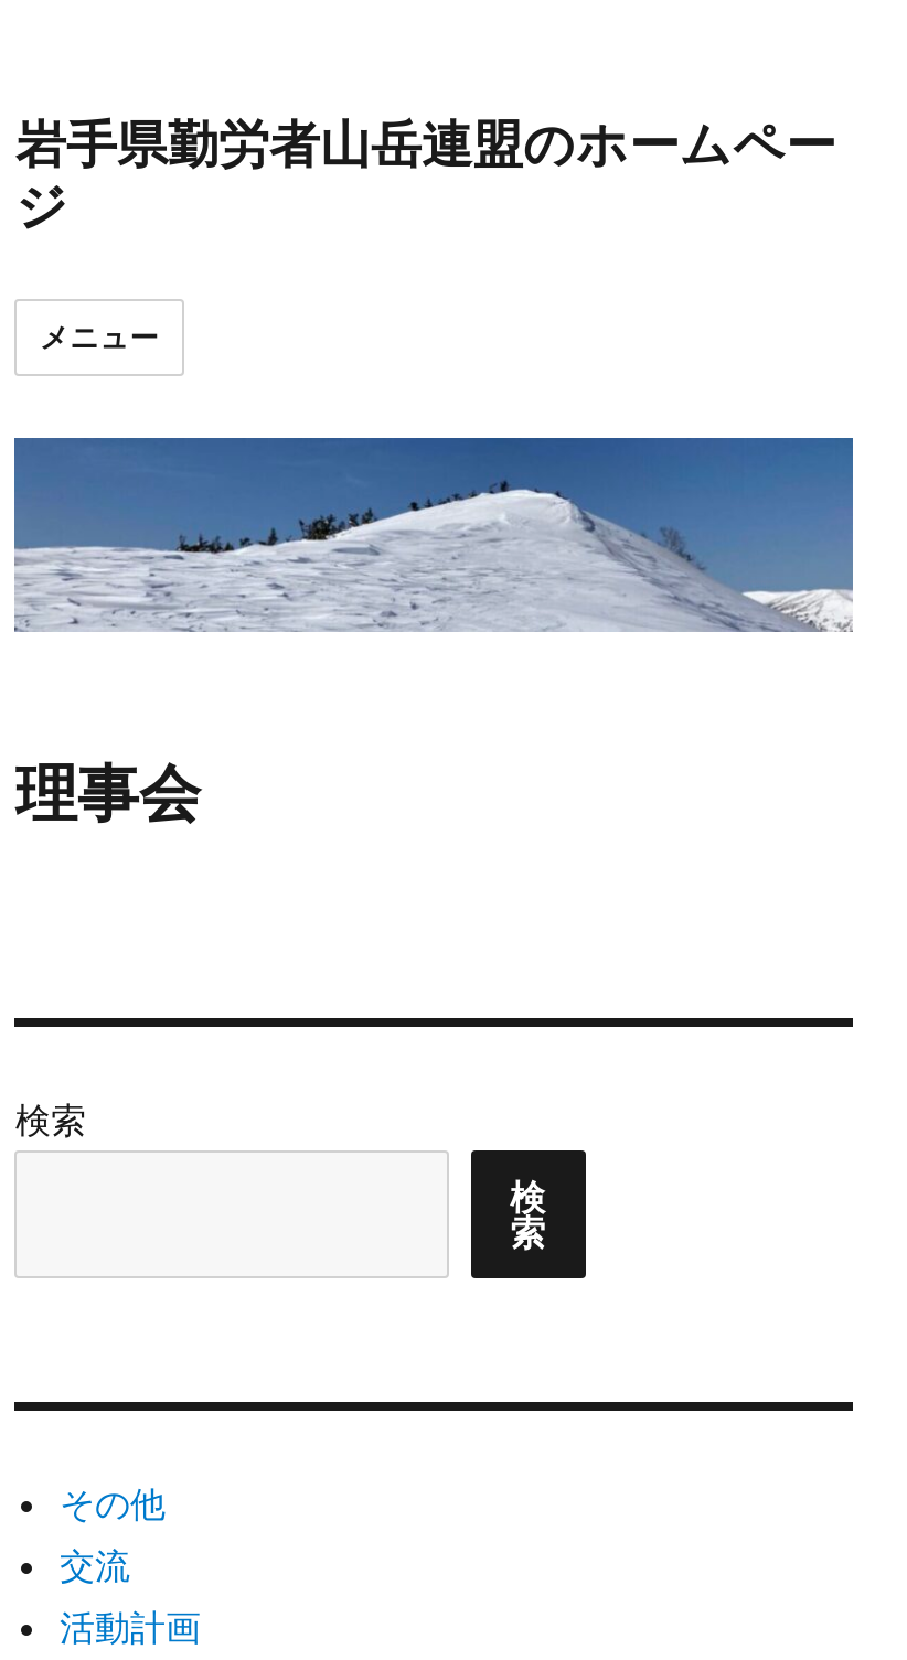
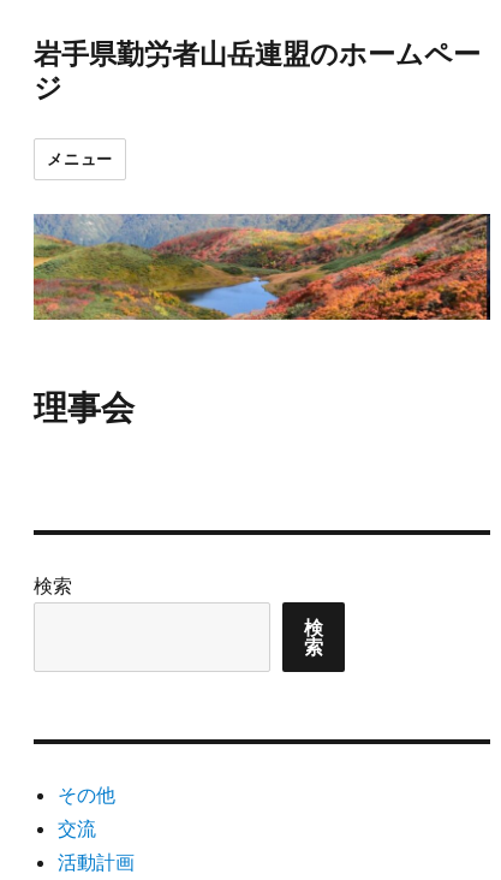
[12,436,855,634] [image] -> [32,213,491,321] [image]

